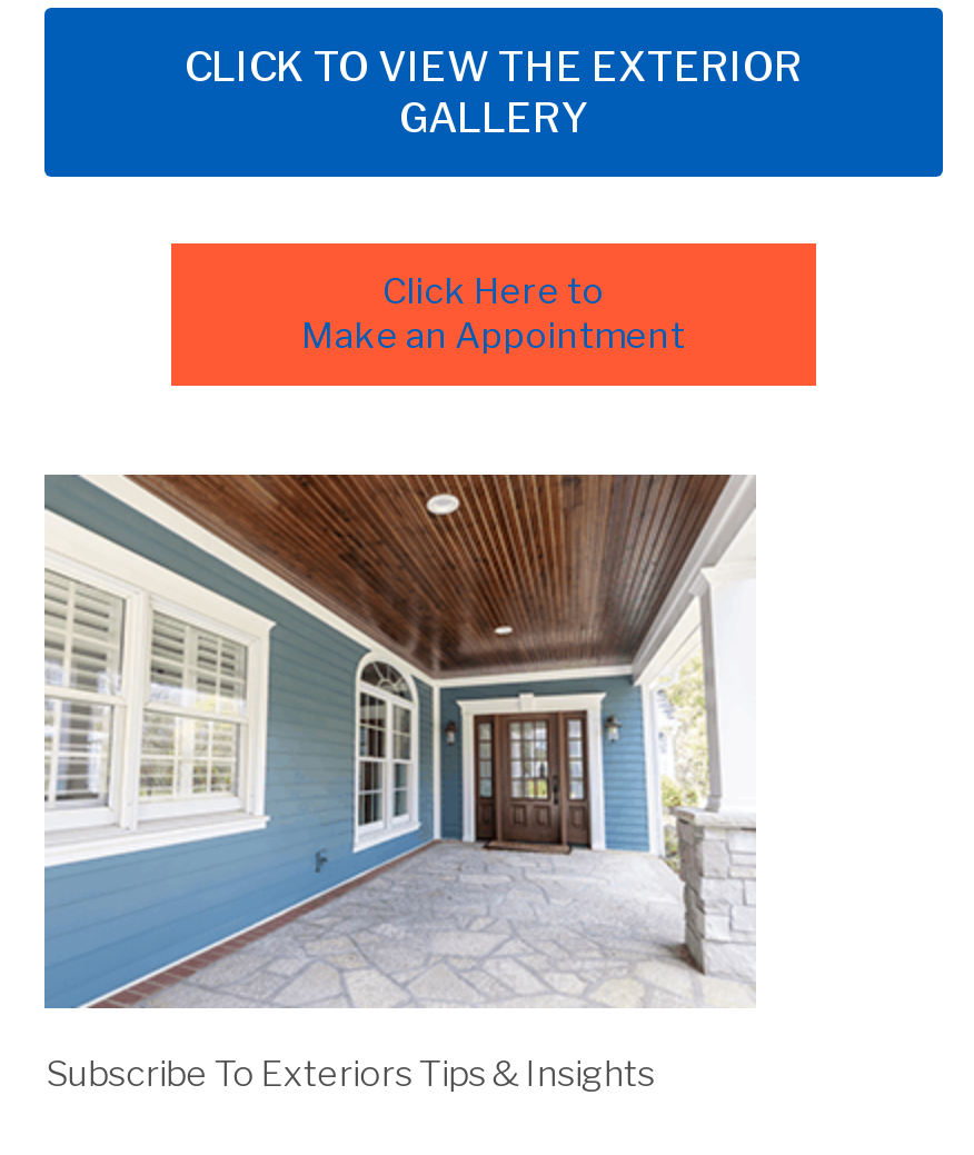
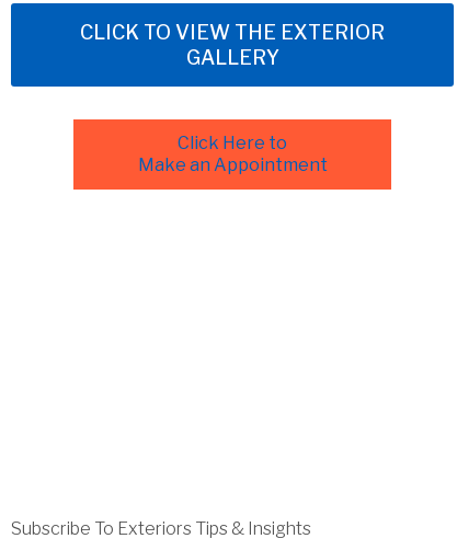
[42,472,758,1010] [image] -> none

